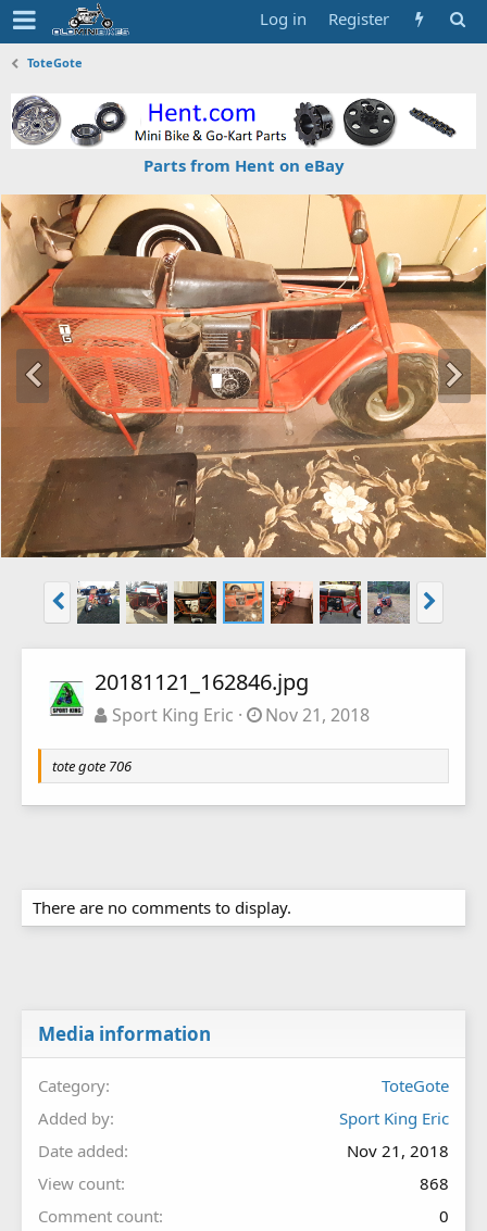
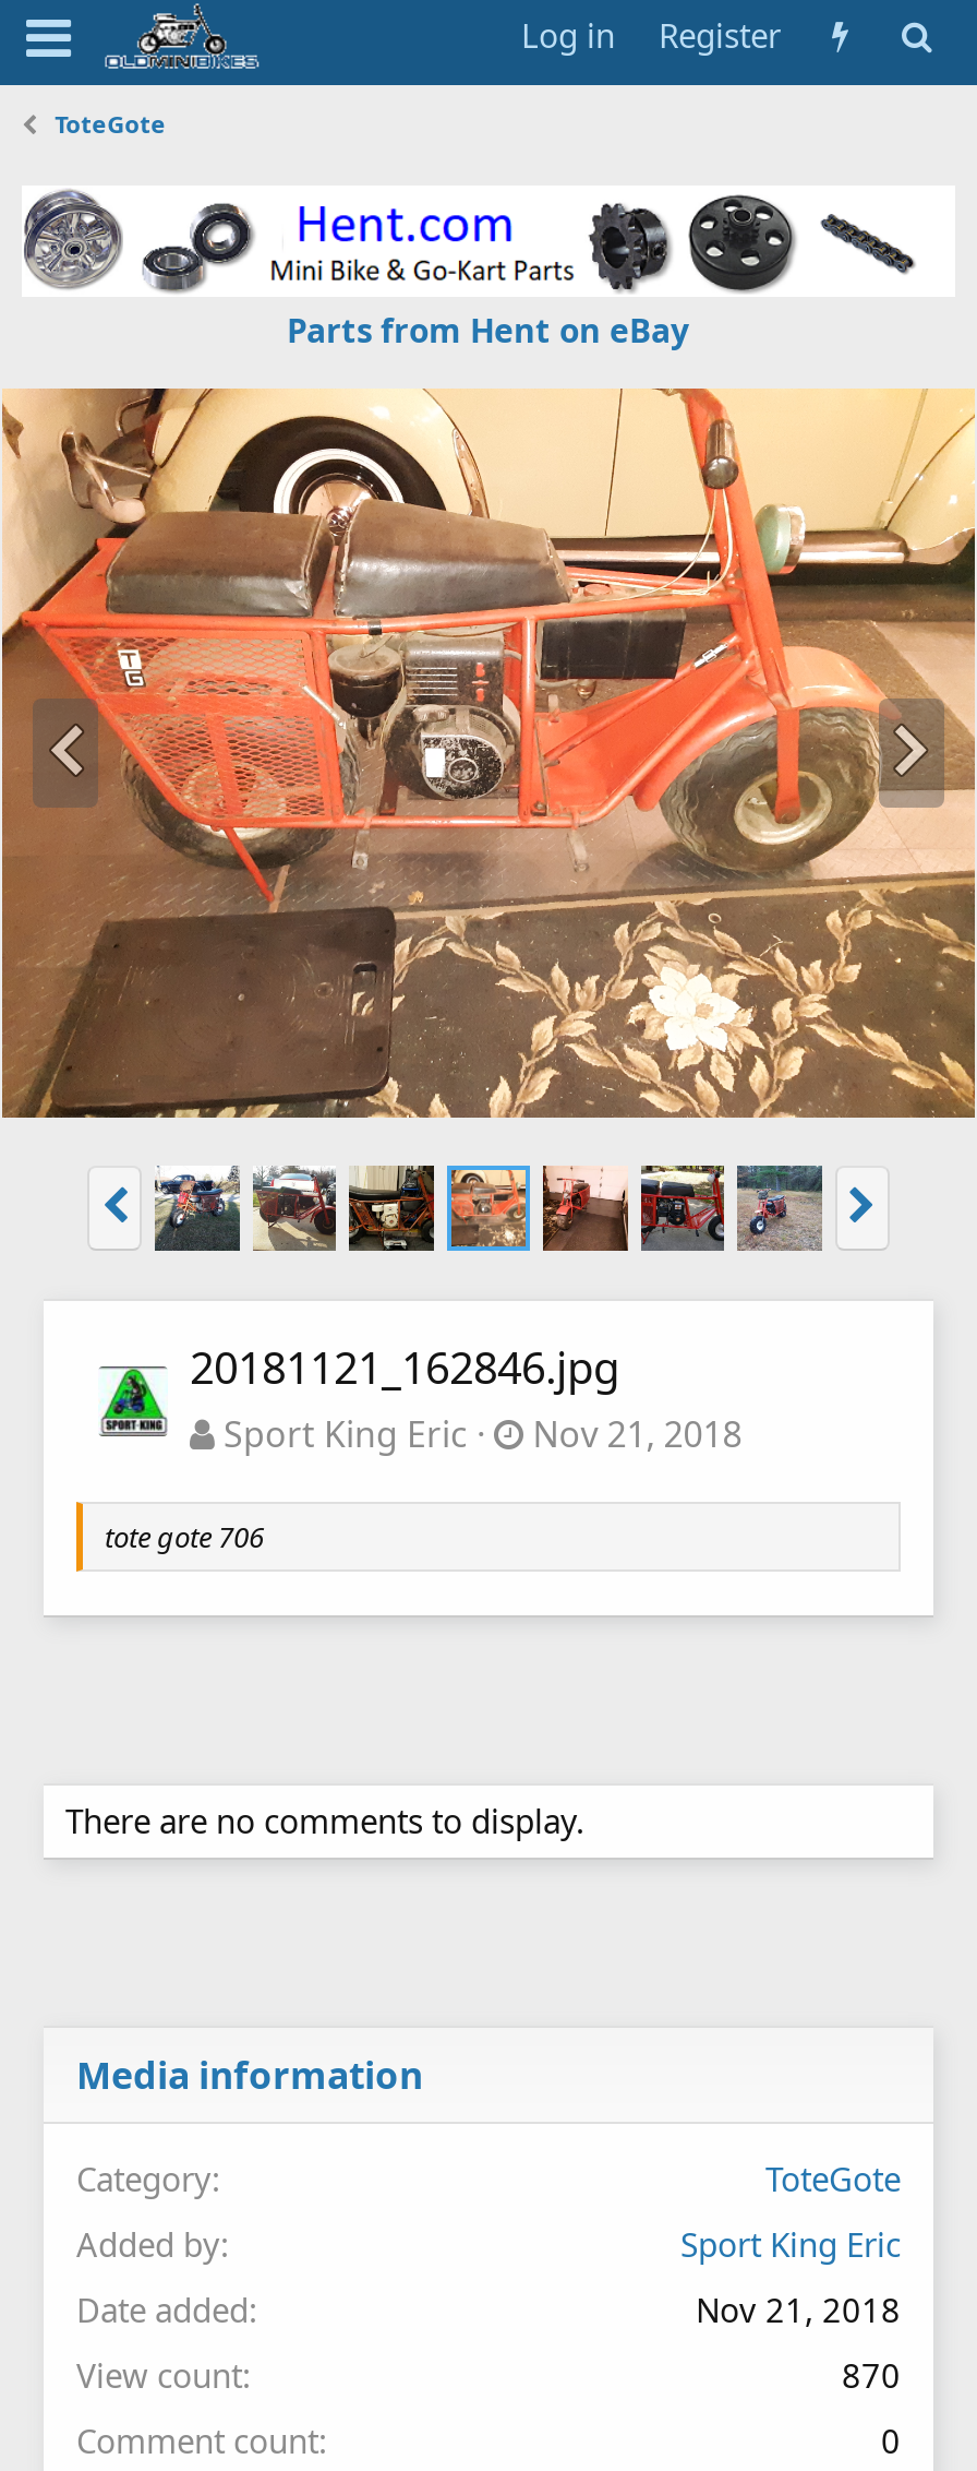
[420,1172,449,1194] 868 -> [842,2353,901,2396] 870

